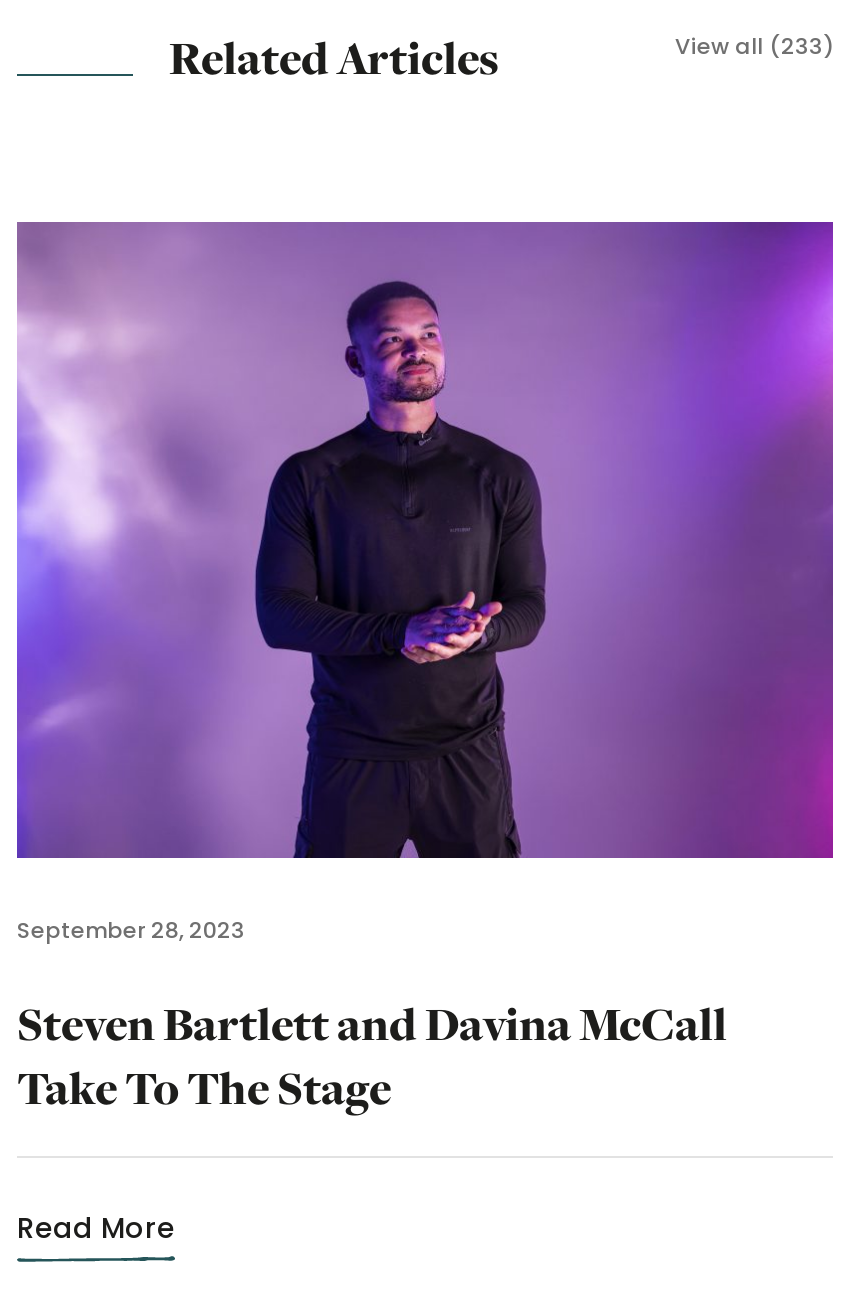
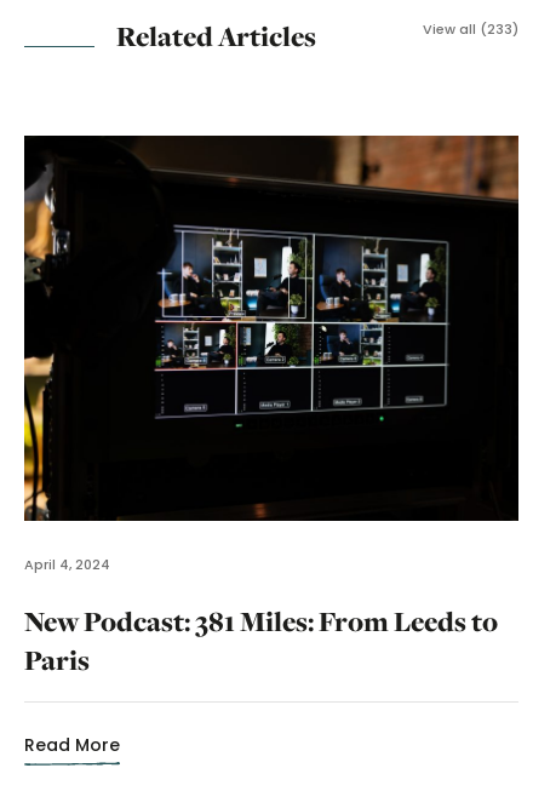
[15,220,835,945] [image] | September 28, 2023 -> [23,134,520,574] [image] | April 4, 2024
[17,991,727,1119] Steven Bartlett and Davina McCall | Take To The Stage -> [24,602,498,679] New Podcast: 381 Miles: From Leeds to | Paris

